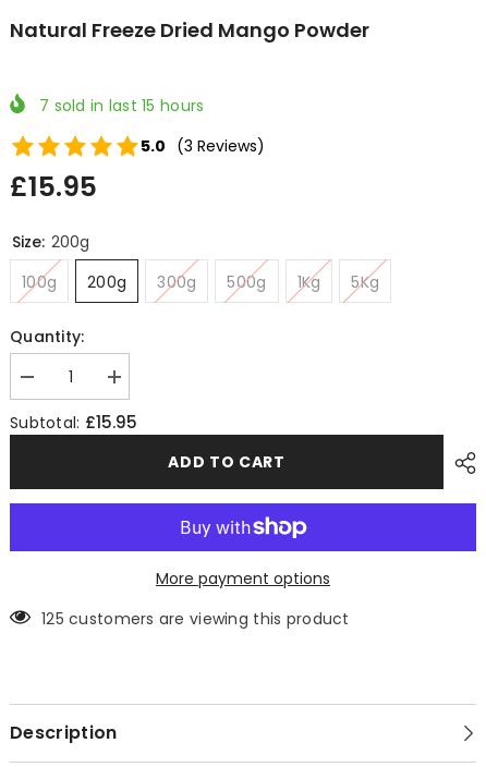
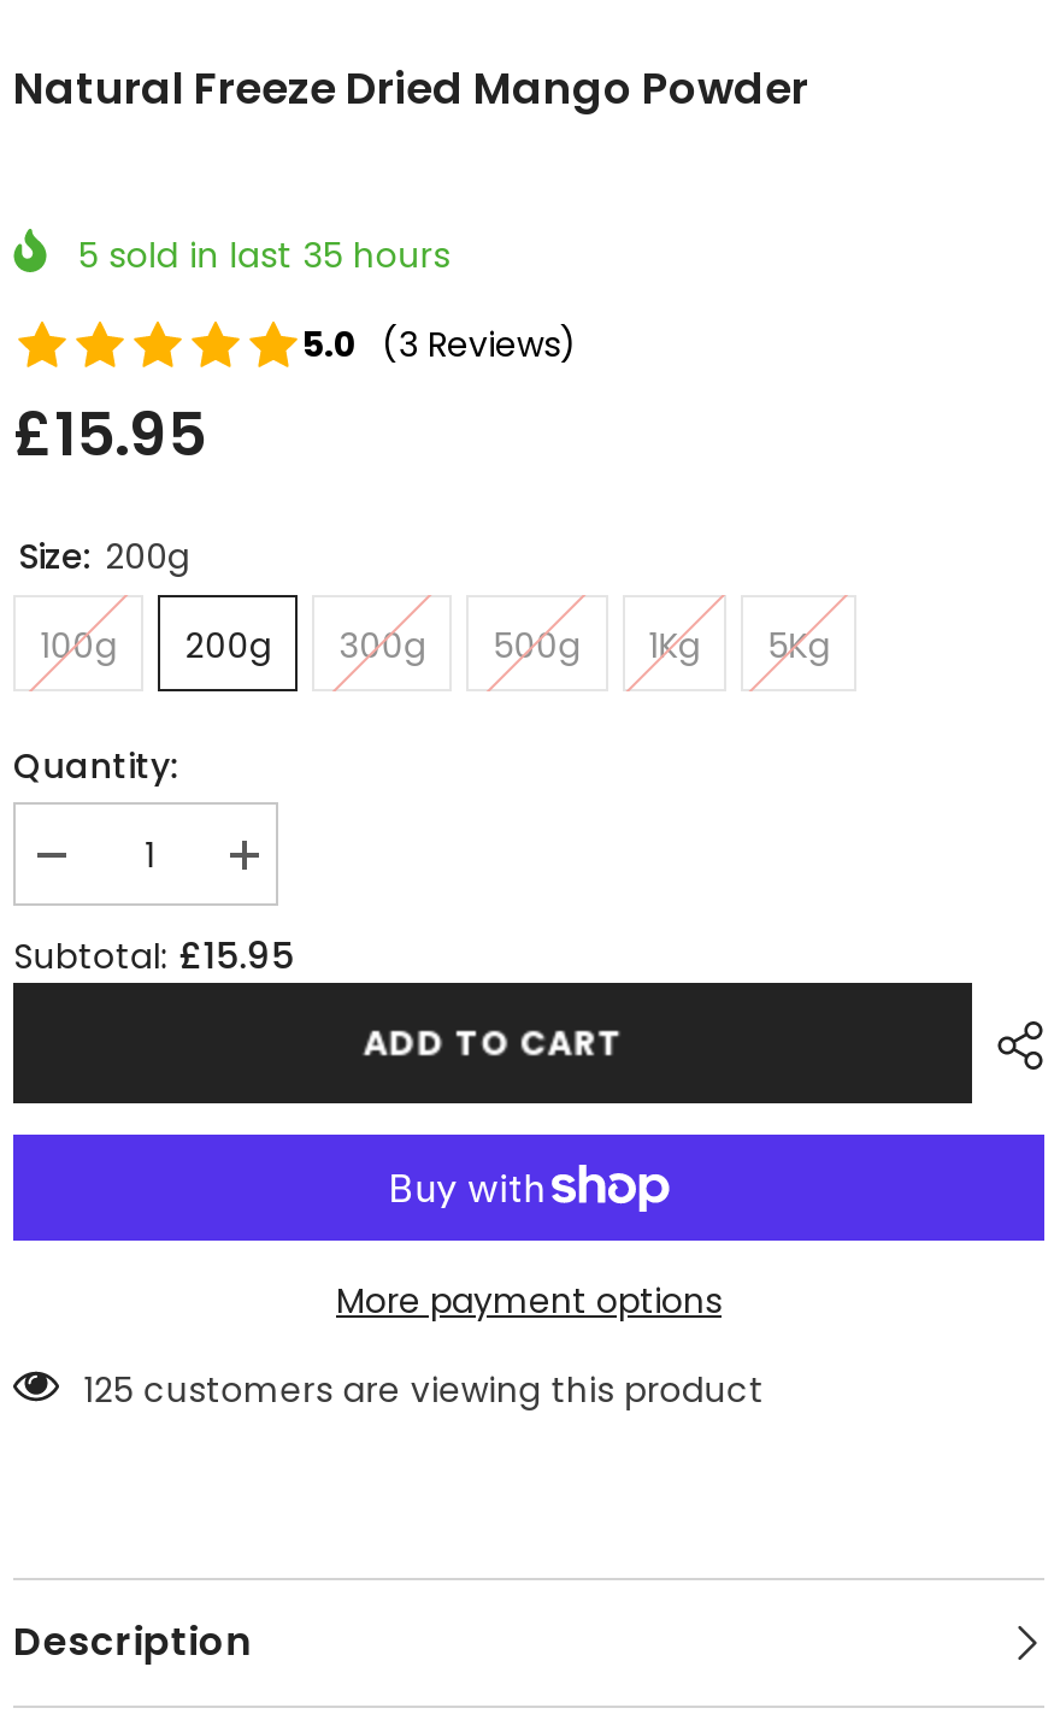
[39,94,204,116] 7 sold in last 15 hours -> [78,231,450,279] 5 sold in last 35 hours

